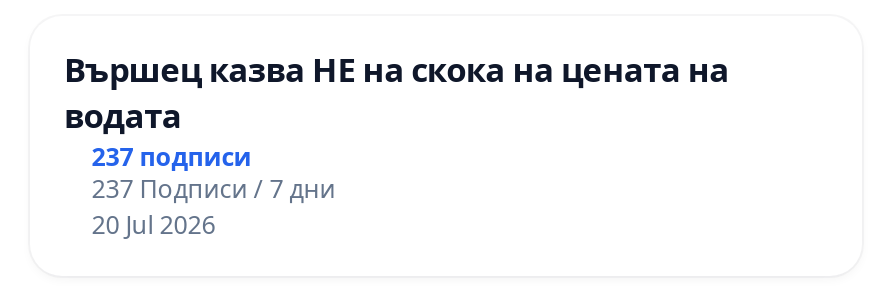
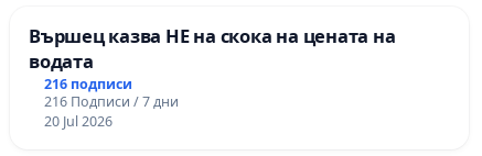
[92,139,252,173] 237 подписи -> [44,74,132,93] 216 подписи
[92,171,336,205] 237 Подписи / 7 дни -> [44,92,178,111] 216 Подписи / 7 дни

